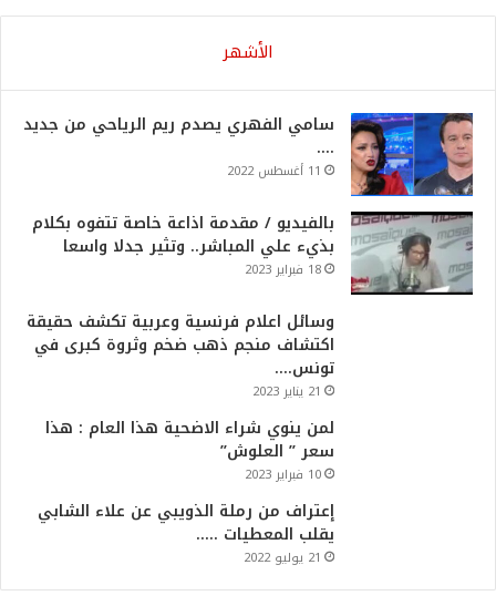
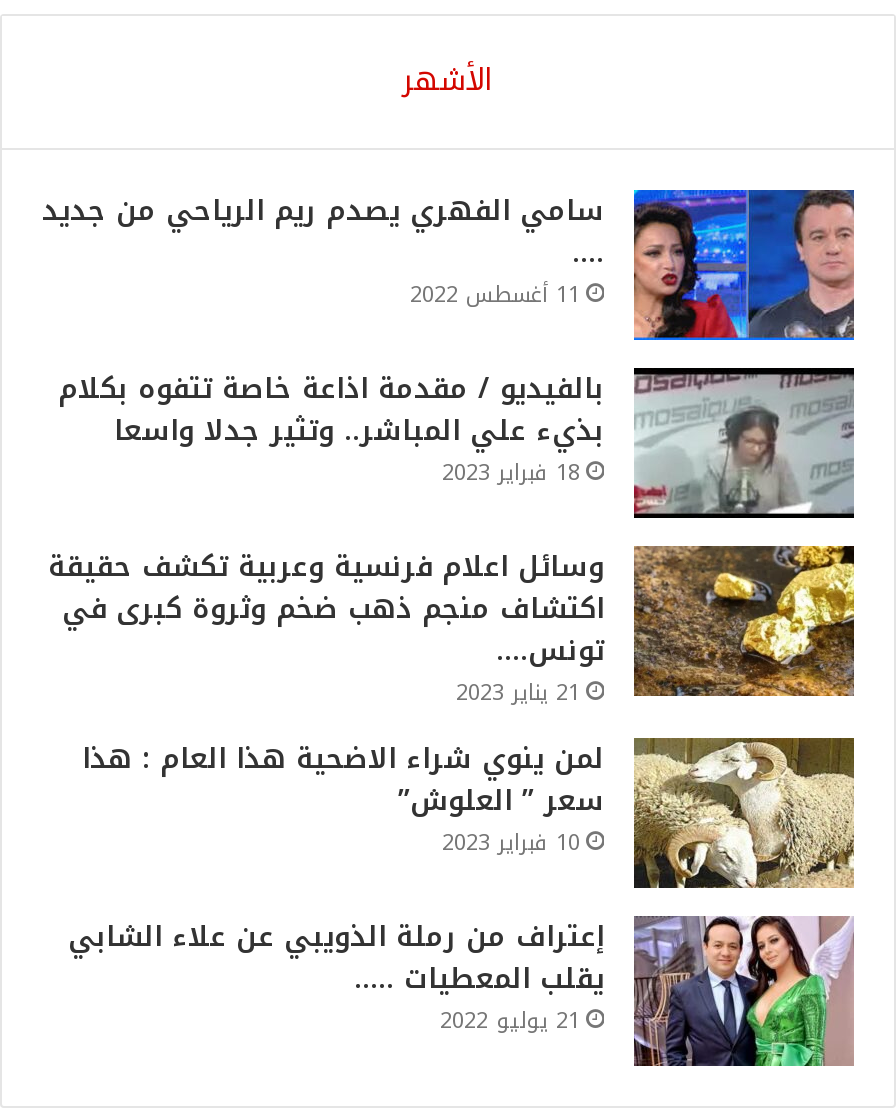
none -> [632,543,856,699] [image]
none -> [632,735,856,891] [image]
none -> [632,913,856,1069] [image]

